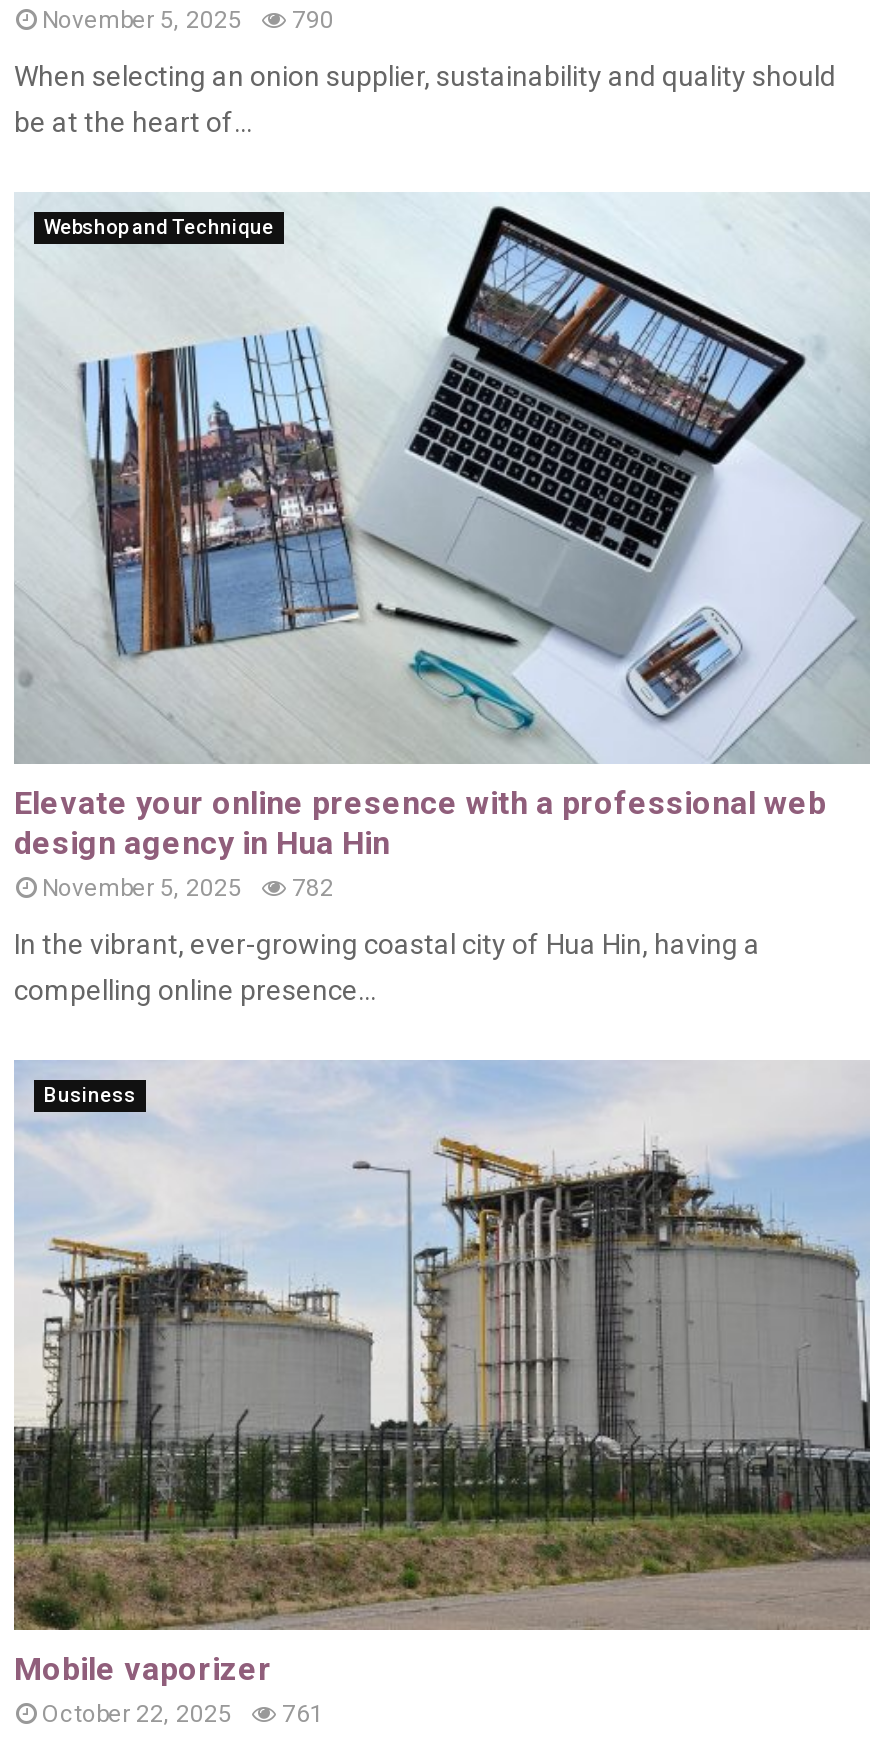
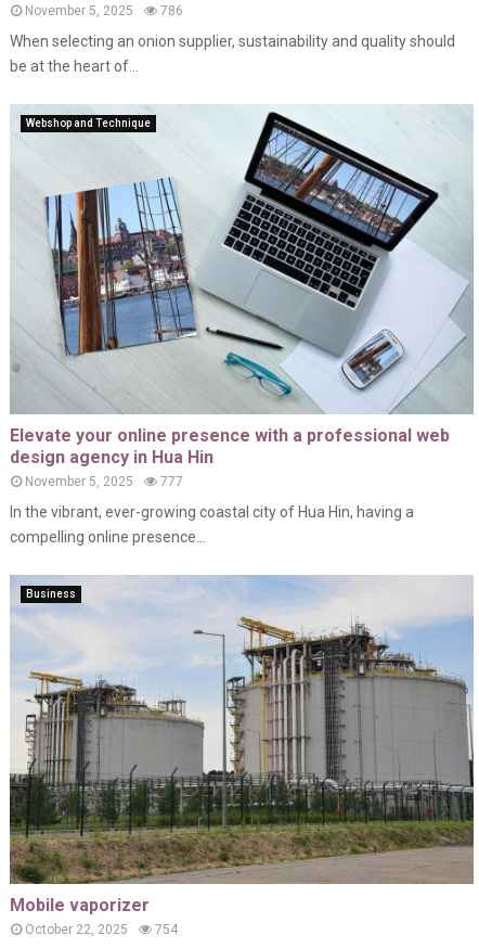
[42,7,334,35] November 5, 2025 790 -> [25,4,183,19] November 5, 2025 786
[42,873,334,901] November 5, 2025 782 -> [25,474,183,489] November 5, 2025 777
[42,1700,324,1728] October 22, 2025 761 -> [25,922,178,937] October 22, 2025 754

